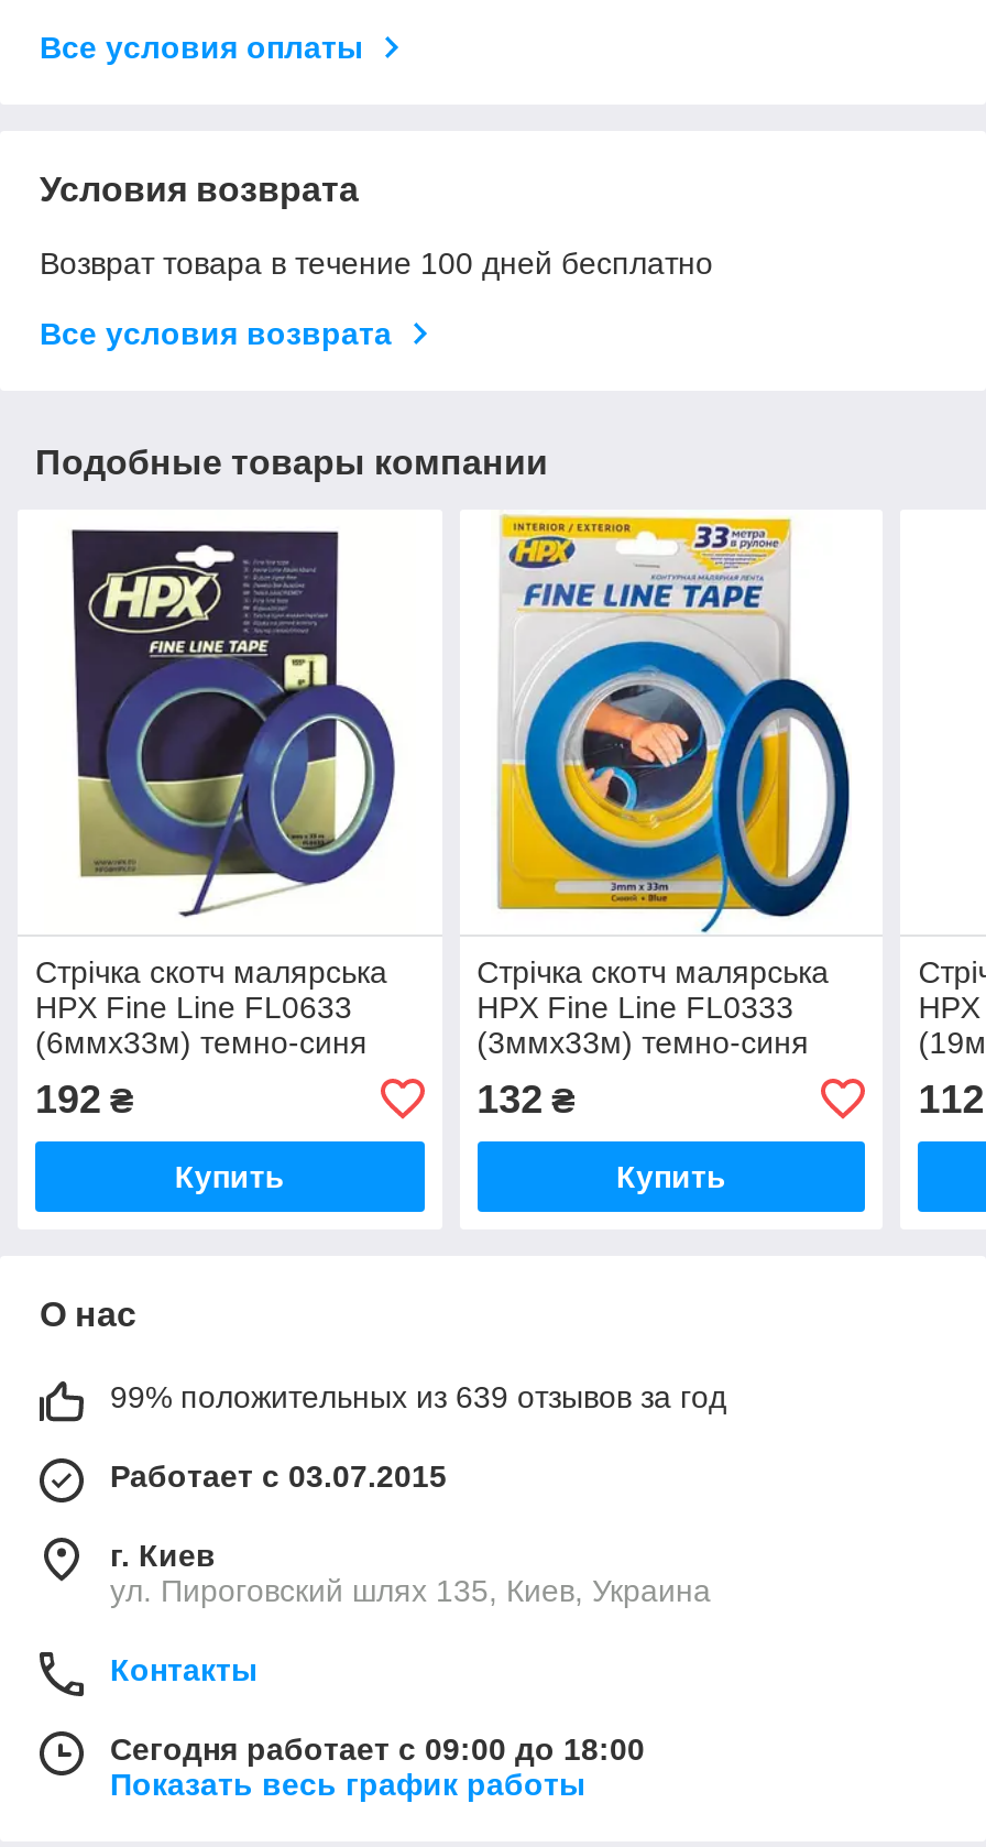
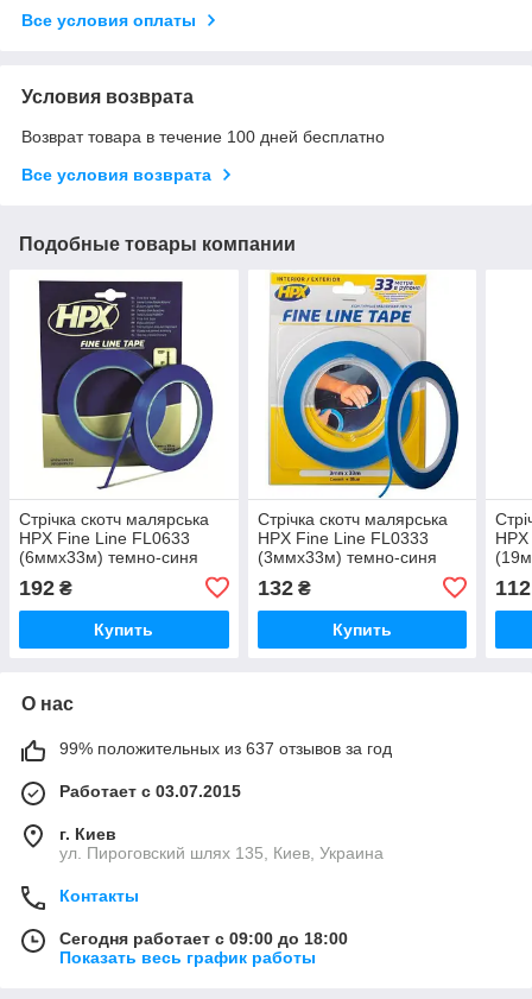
[110,1379,726,1414] 99% положительных из 639 отзывов за год -> [59,739,392,758] 99% положительных из 637 отзывов за год

